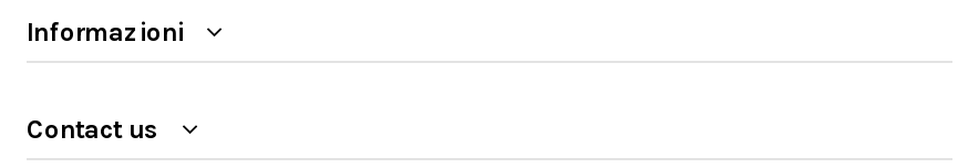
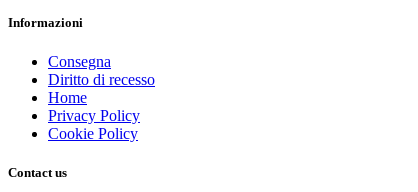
none -> [48,53,155,142] Consegna | Diritto di recesso | Home | Privacy Policy | Cookie Policy

